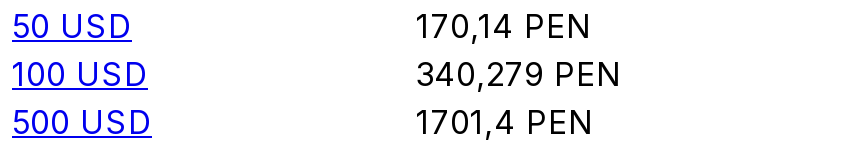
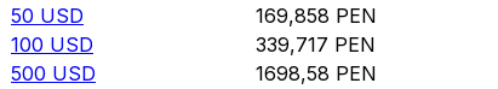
[416,6,592,46] 170,14 PEN -> [256,3,377,27] 169,858 PEN
[416,54,622,94] 340,279 PEN -> [256,32,376,56] 339,717 PEN
[416,102,594,142] 1701,4 PEN -> [256,61,377,85] 1698,58 PEN

